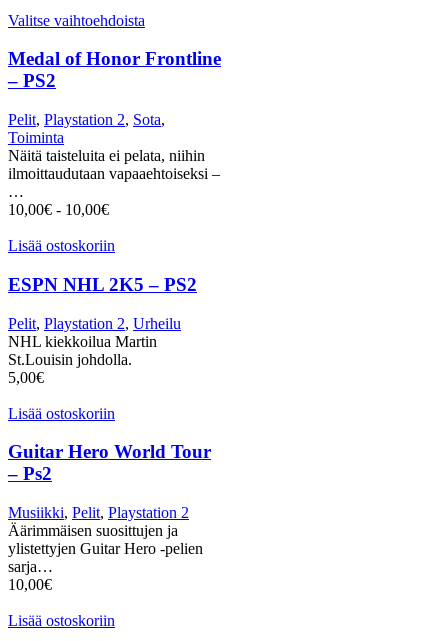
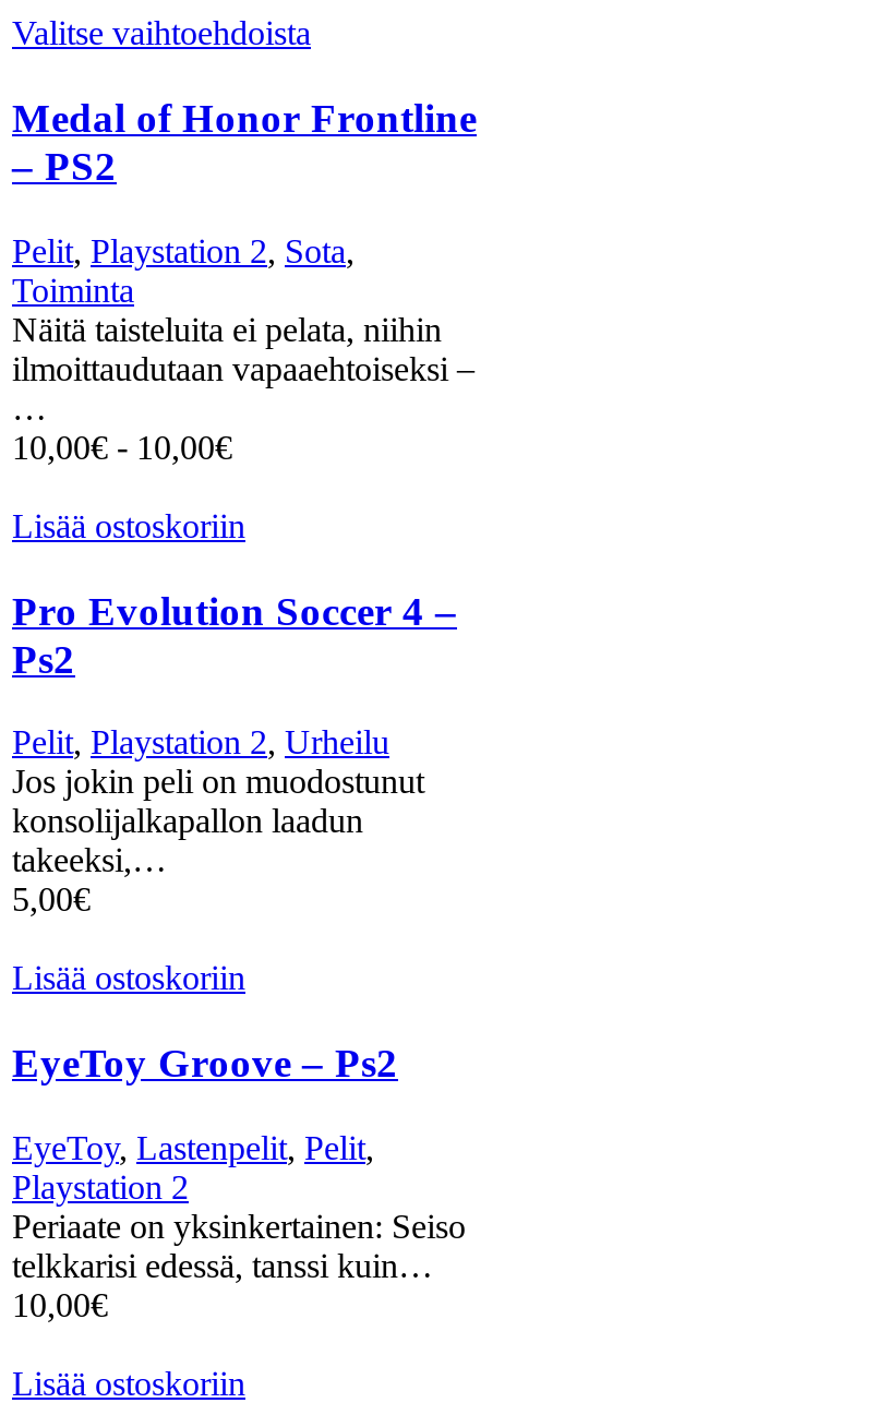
[8,274,197,295] ESPN NHL 2K5 – PS2 -> [12,588,457,682] Pro Evolution Soccer 4 – | Ps2
[8,333,157,368] NHL kiekkoilua Martin | St.Louisin johdolla. -> [12,764,424,880] Jos jokin peli on muodostunut | konsolijalkapallon laadun | takeeksi,…
moved [8,369,115,422] -> [12,882,245,997]: 5,00€ | Lisää ostoskoriin
[8,441,211,484] Guitar Hero World Tour | – Ps2 -> [12,1040,398,1086] EyeToy Groove – Ps2
[8,504,203,575] Musiikki, Pelit, Playstation 2 | Äärimmäisen suosittujen ja | ylistettyjen Guitar Hero -pelien | sarja… -> [12,1129,466,1284] EyeToy, Lastenpelit, Pelit, | Playstation 2 | Periaate on yksinkertainen: Seiso | telkkarisi edessä, tanssi kuin…

